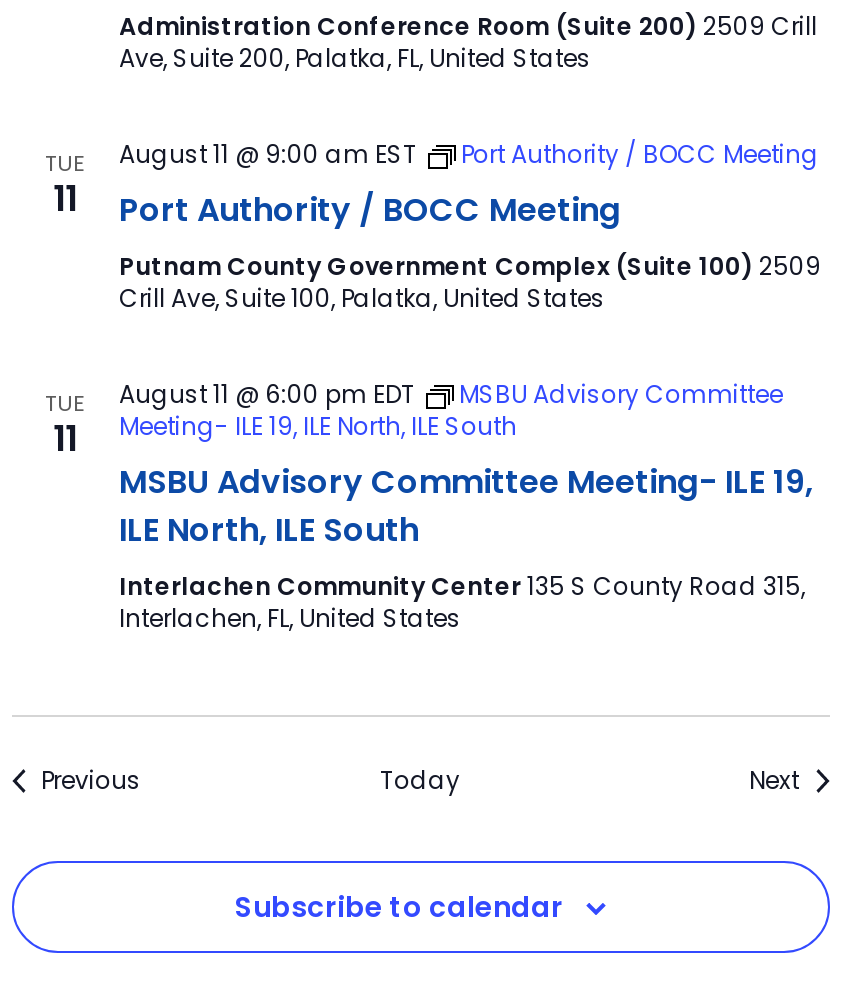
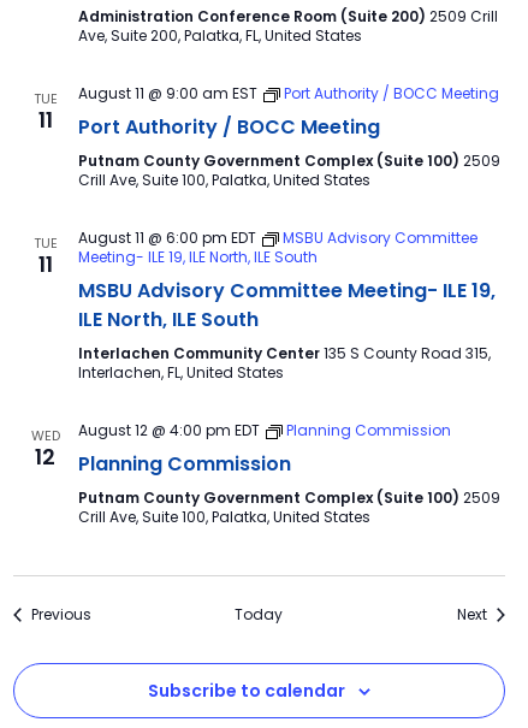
none -> [31,426,60,472] WED | 12
none -> [78,420,500,527] August 12 @ 4:00 pm EDT | Planning Commission | Planning Commission | Putnam County Government Complex (Suite 100) 2509 | Crill Ave, Suite 100, Palatka, United States

